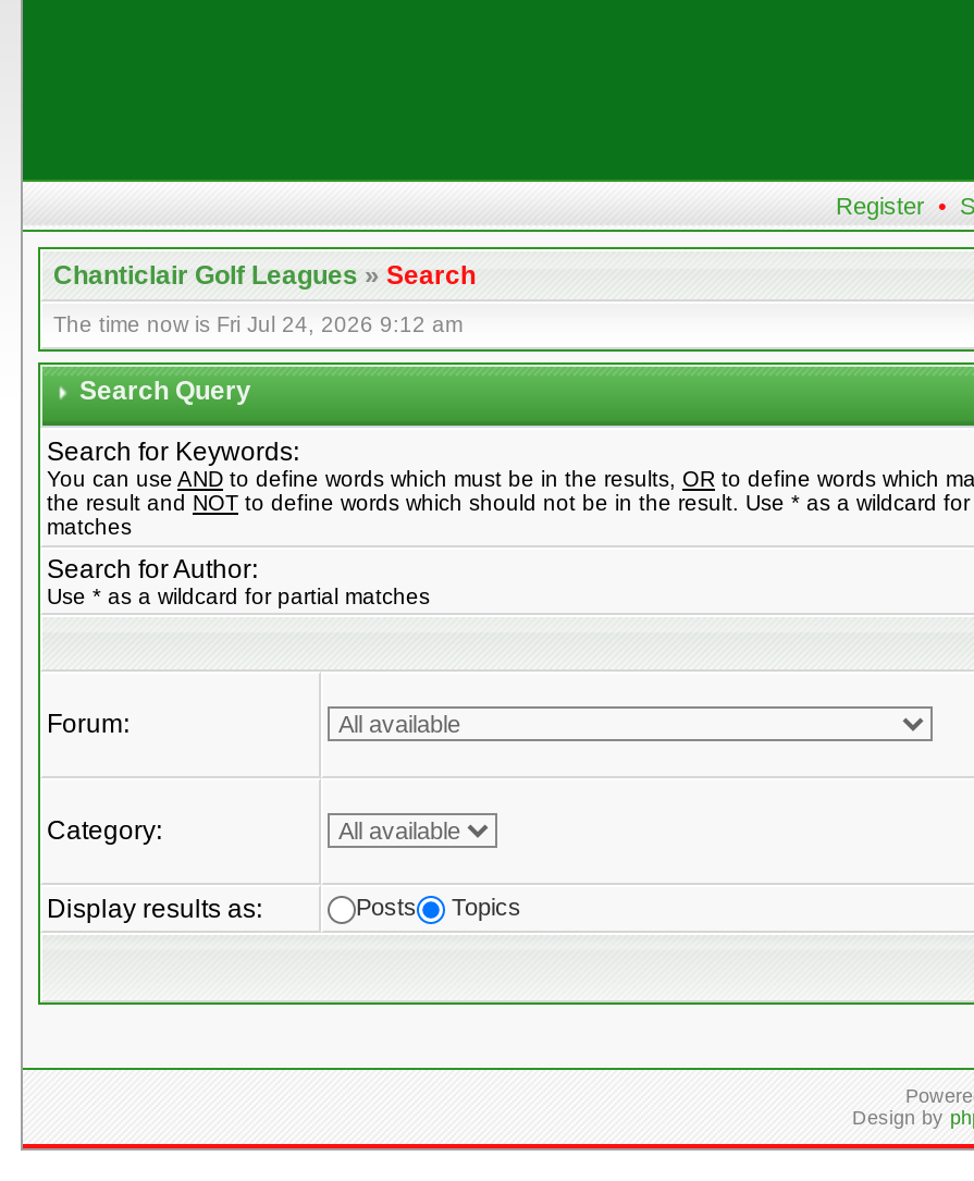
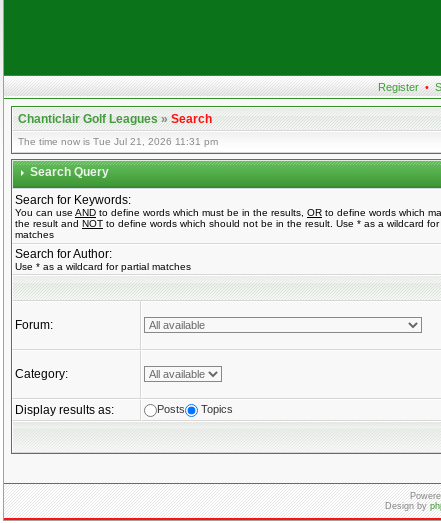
[53,312,463,336] The time now is Fri Jul 24, 2026 9:12 am -> [18,136,218,147] The time now is Tue Jul 21, 2026 11:31 pm

